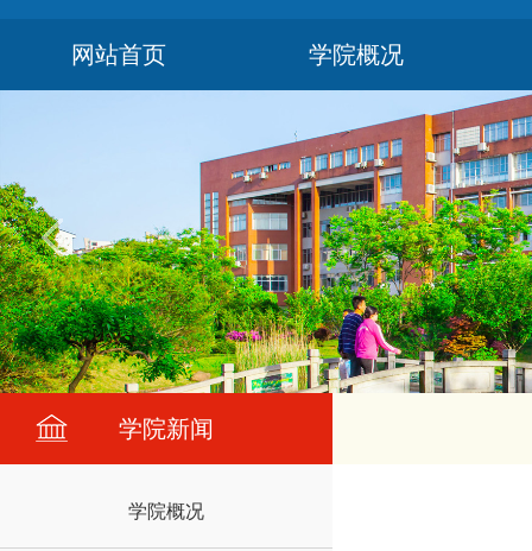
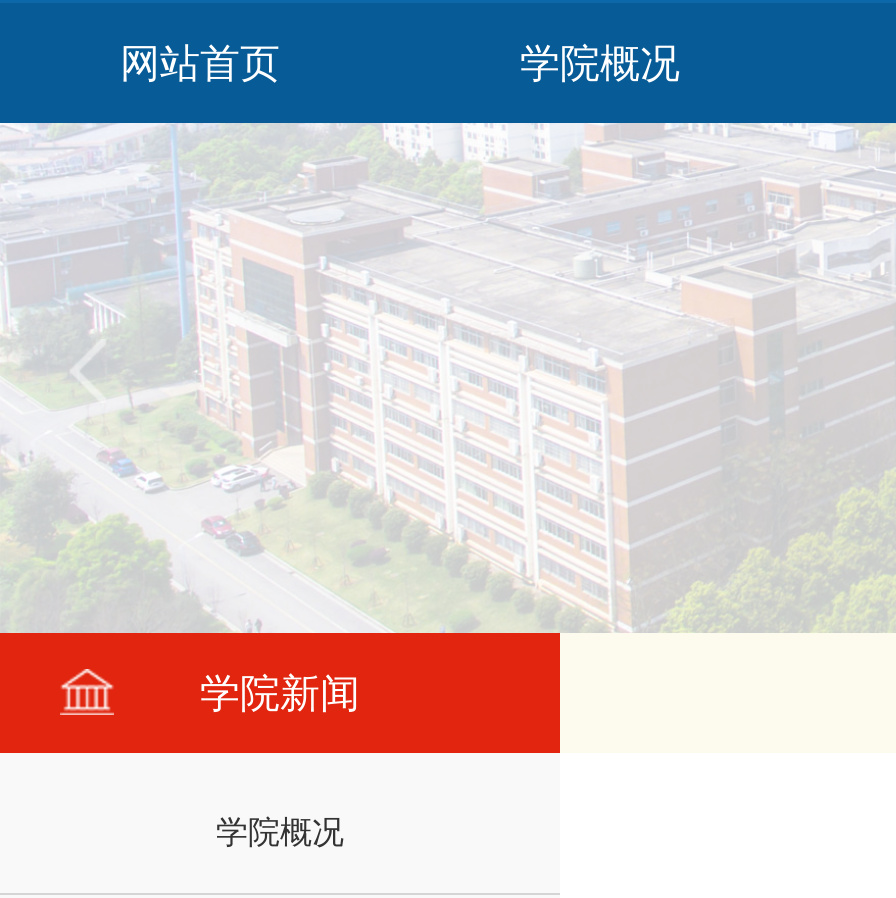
[4,90,528,394] [image] -> [6,123,890,635] [image]

